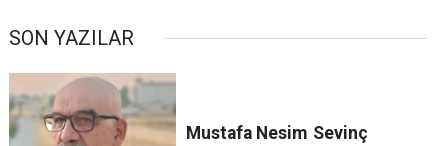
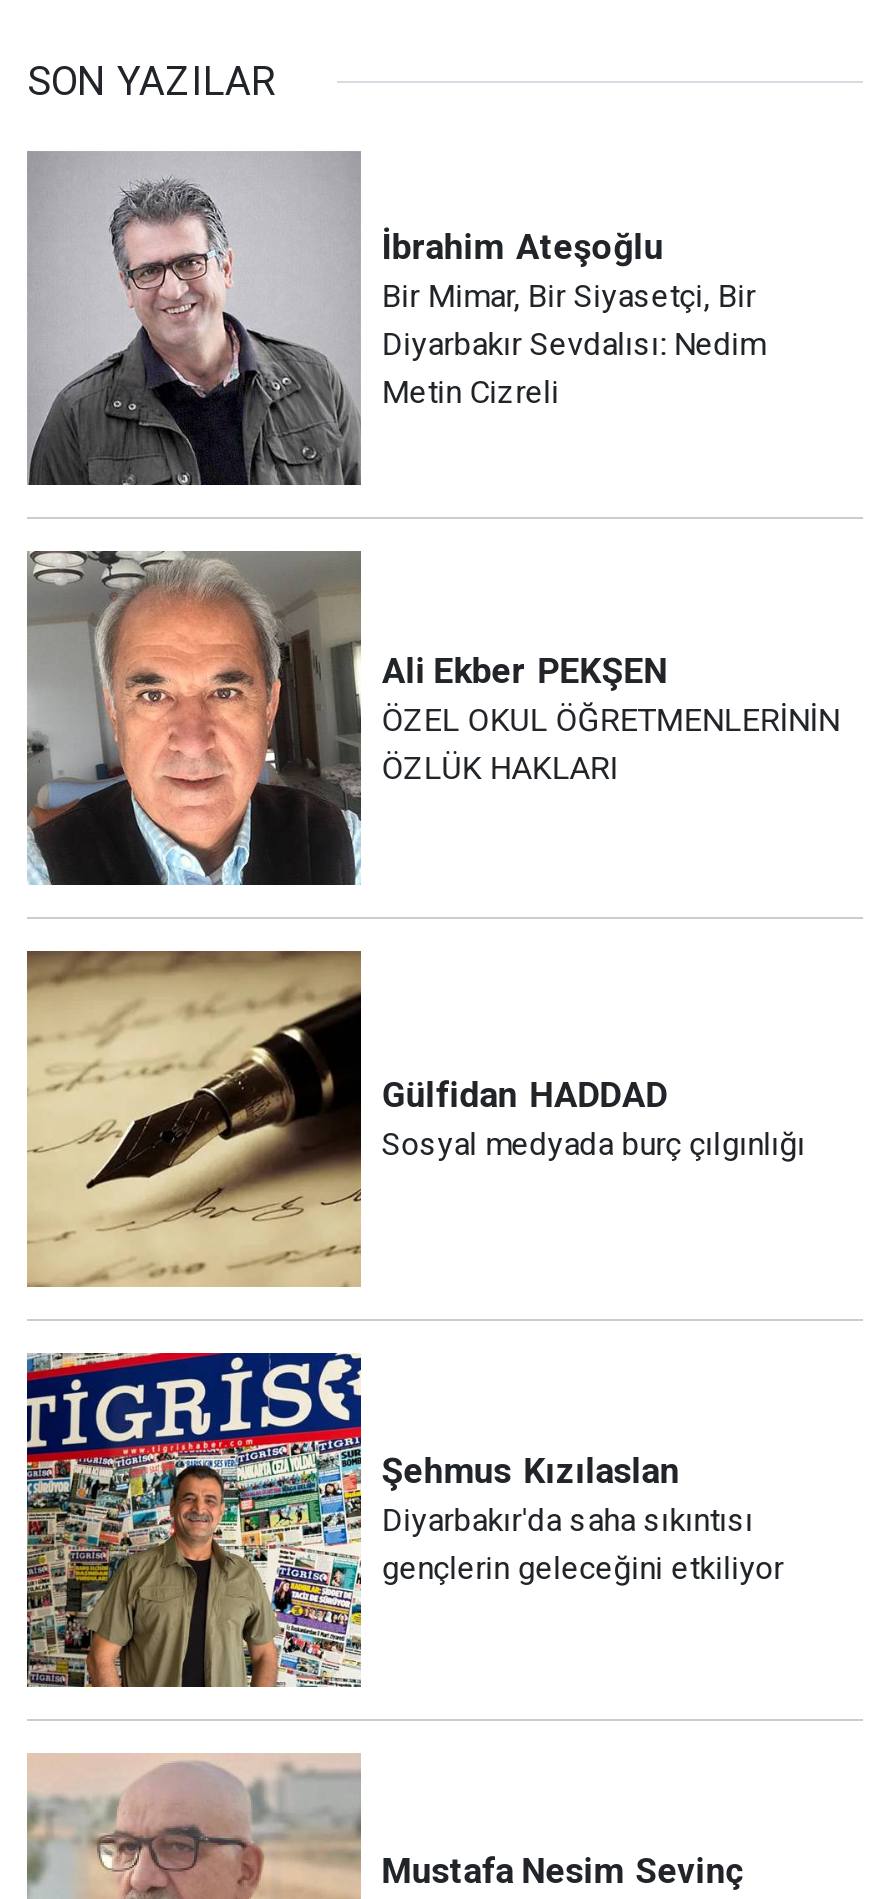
none -> [25,1351,783,1689] [image] | Şehmus Kızılaslan | Diyarbakır'da saha sıkıntısı | gençlerin geleceğini etkiliyor
none -> [27,151,765,487] [image] | İbrahim Ateşoğlu | Bir Mimar, Bir Siyasetçi, Bir | Diyarbakır Sevdalısı: Nedim | Metin Cizreli
none -> [27,549,839,887] [image] | Ali Ekber PEKŞEN | ÖZEL OKUL ÖĞRETMENLERİNİN | ÖZLÜK HAKLARI
none -> [27,949,805,1289] [image] | Gülfidan HADDAD | Sosyal medyada burç çılgınlığı

